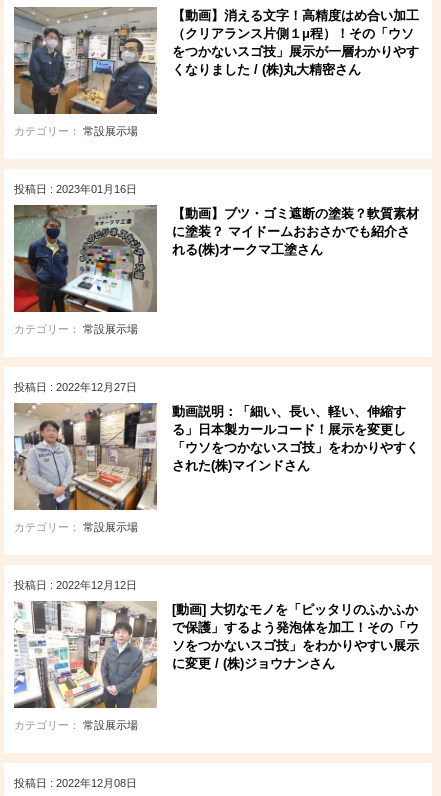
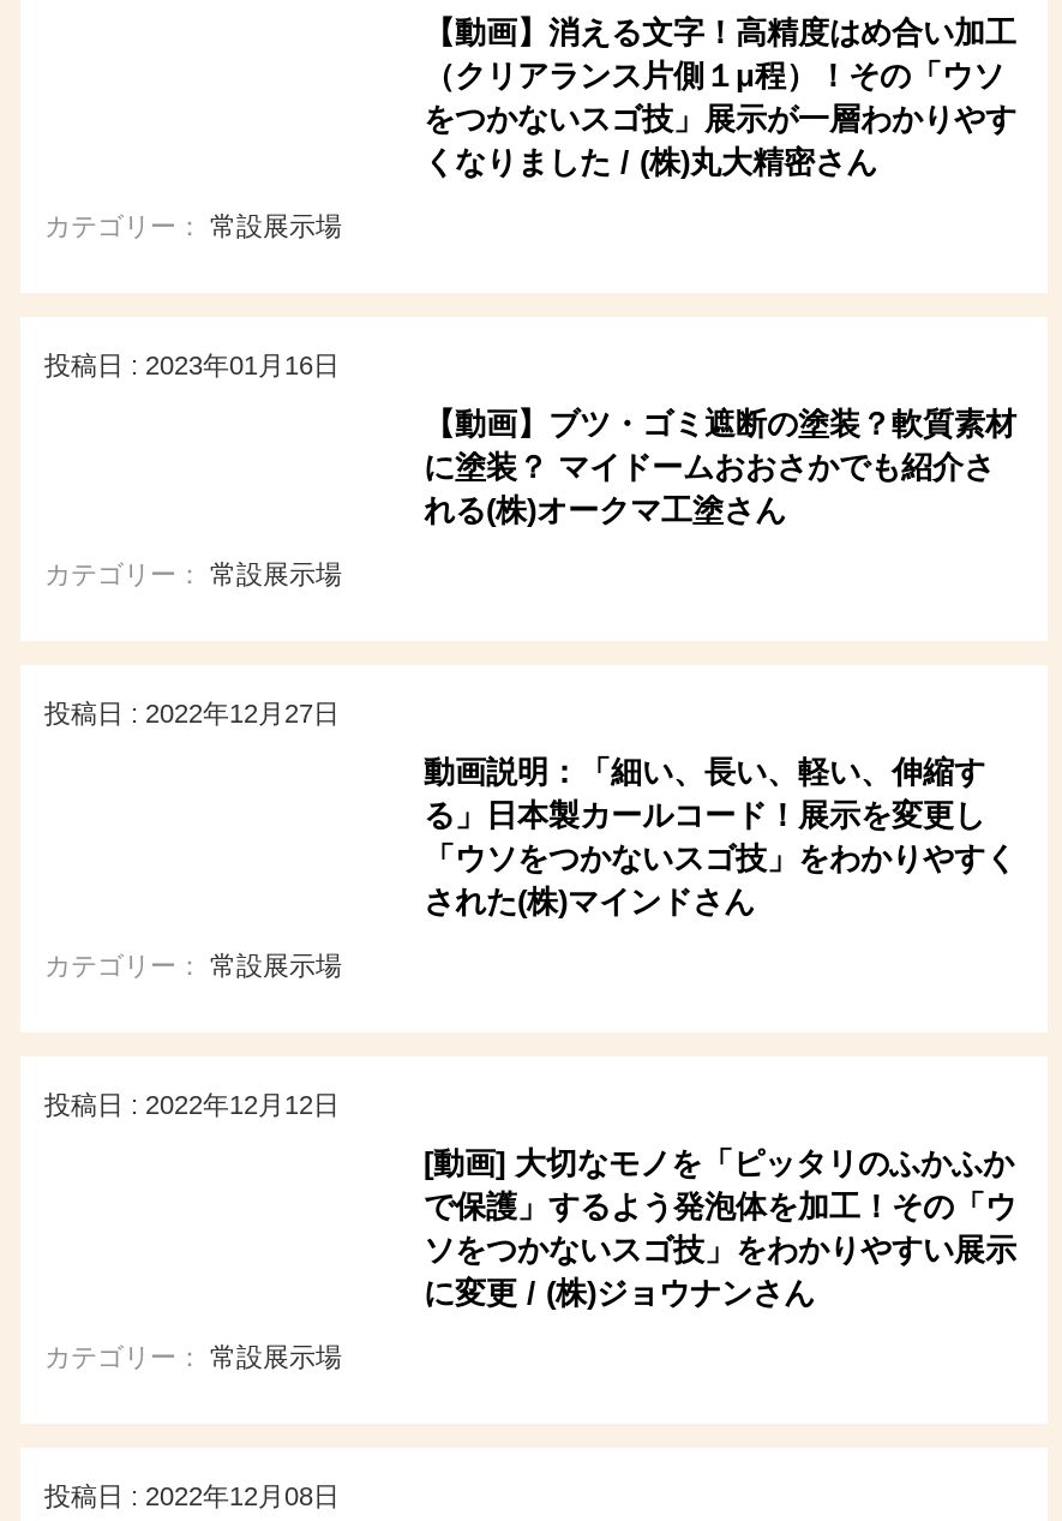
[13,6,158,115] [image] -> none
[13,204,158,313] [image] -> none
[13,402,158,511] [image] -> none
[13,600,158,709] [image] -> none

